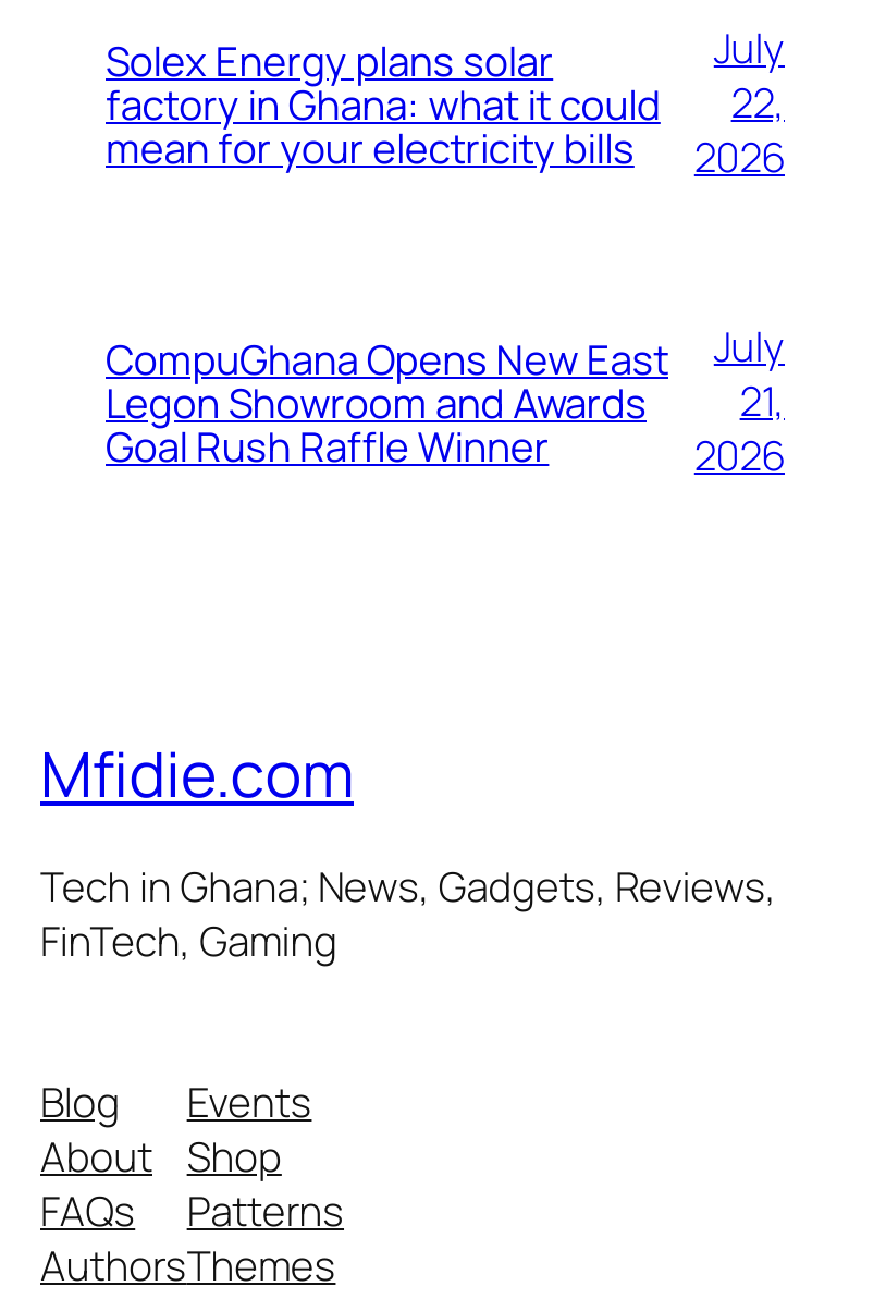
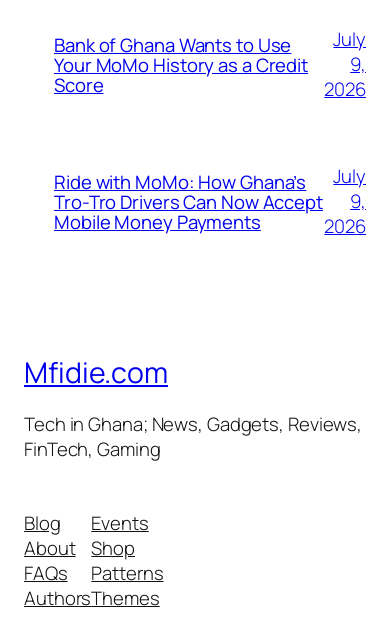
[106,32,660,176] Solex Energy plans solar | factory in Ghana: what it could | mean for your electricity bills -> [54,32,308,98] Bank of Ghana Wants to Use | Your MoMo History as a Credit | Score
[731,74,785,131] 22, -> [350,51,366,77] 9,
[106,331,668,474] CompuGhana Opens New East | Legon Showroom and Awards | Goal Rush Raffle Winner -> [54,169,323,235] Ride with MoMo: How Ghana’s | Tro-Tro Drivers Can Now Accept | Mobile Money Payments
[740,373,785,429] 21, -> [350,188,366,214] 9,

